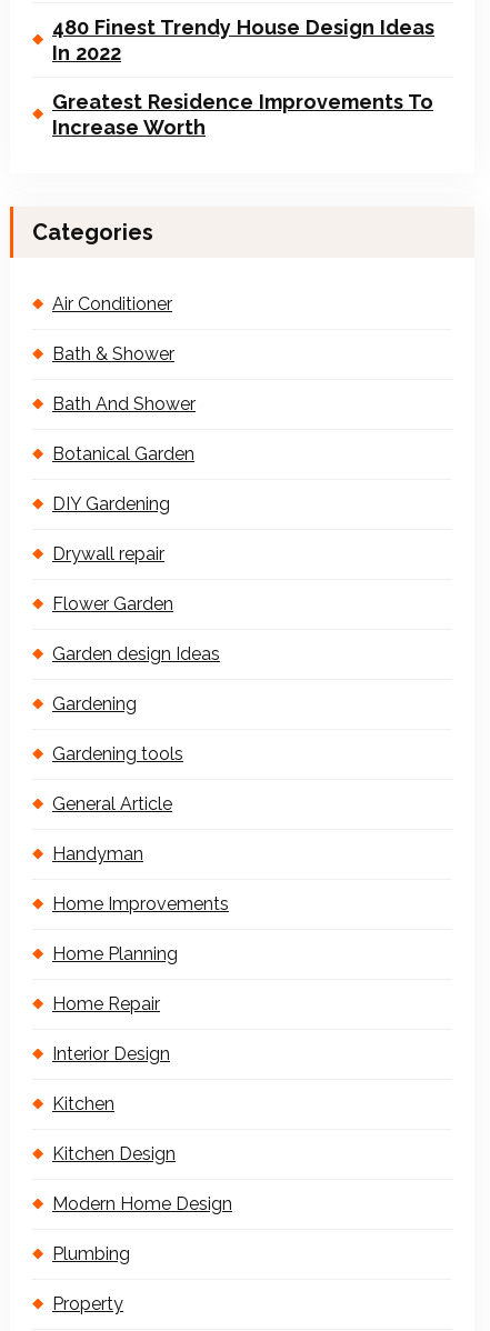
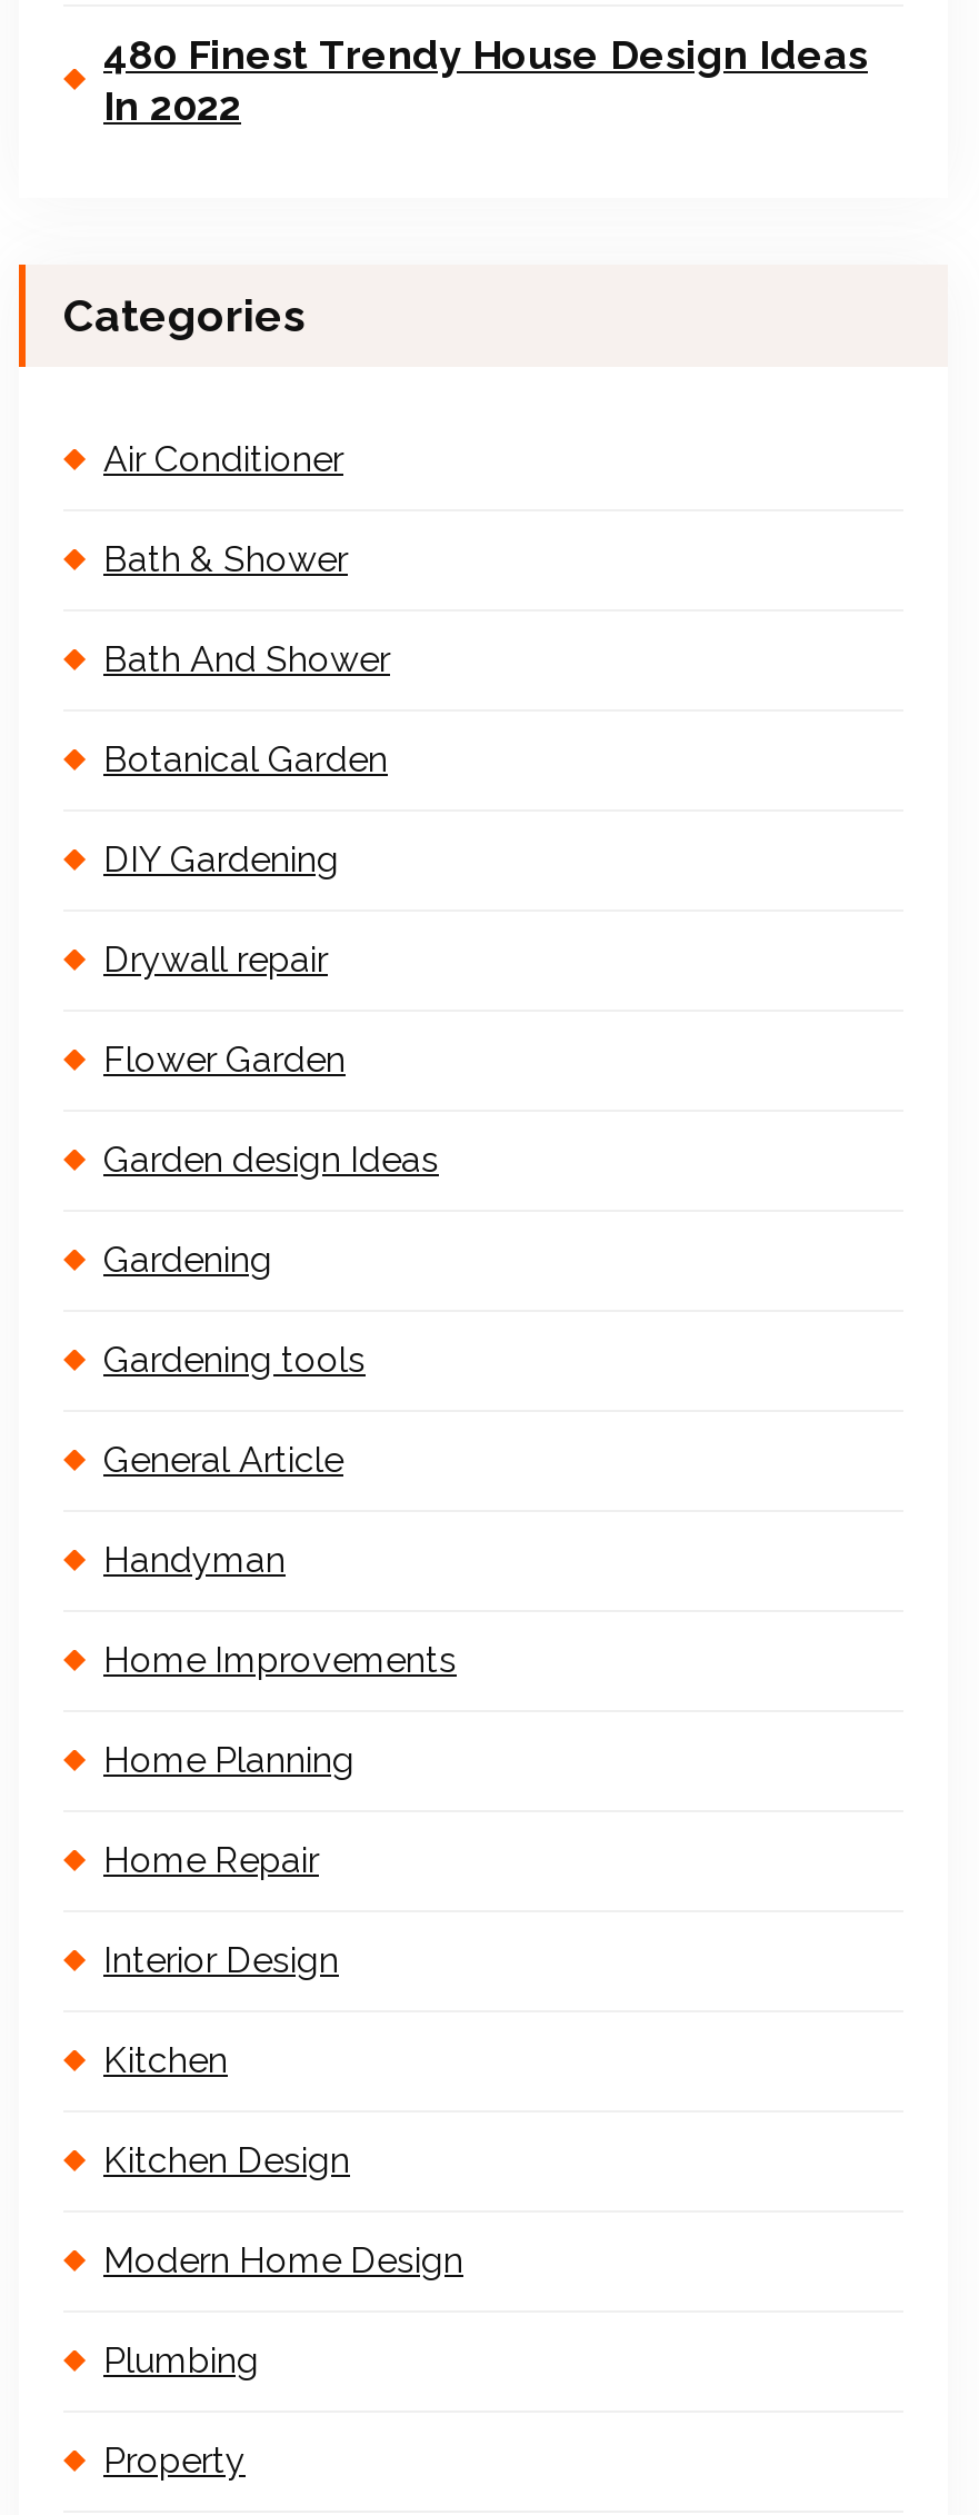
[52,89,433,138] Greatest Residence Improvements To | Increase Worth -> none

